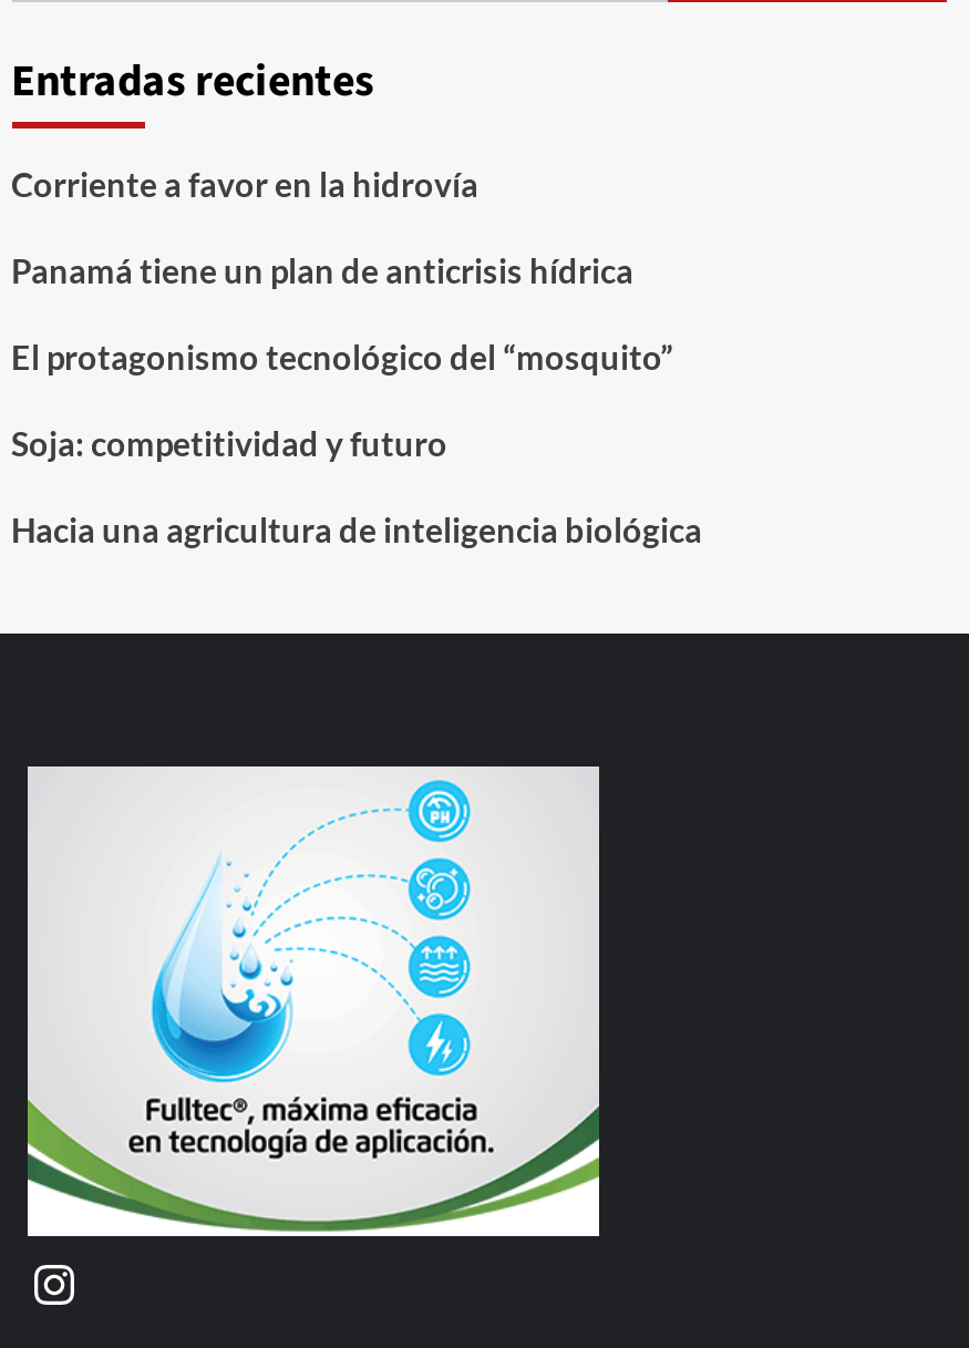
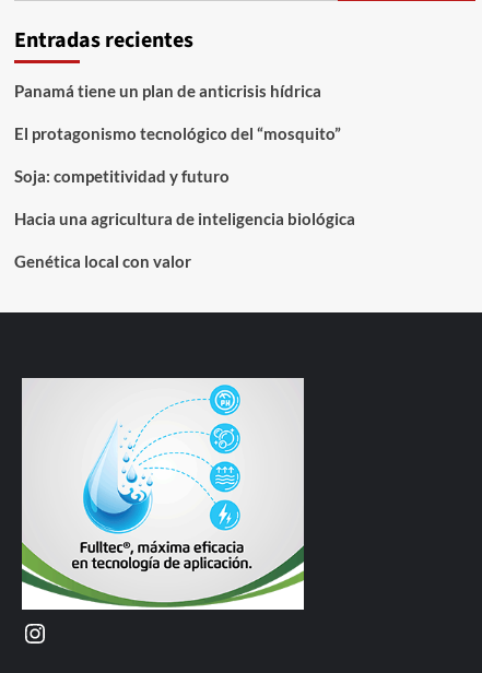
[11,164,478,204] Corriente a favor en la hidrovía -> none
moved [11,251,702,550] -> [14,81,355,229]: Panamá tiene un plan de anticrisis hídrica | El protagonismo tecnológico del “mosquito” | Soja: competitividad y futuro | Hacia una agricultura de inteligencia biológica
none -> [14,252,191,271] Genética local con valor

